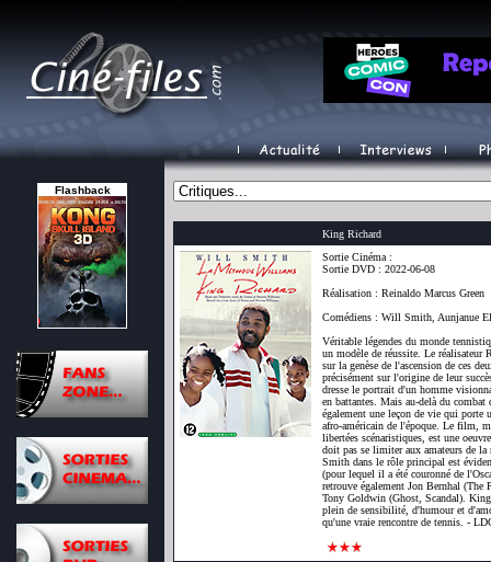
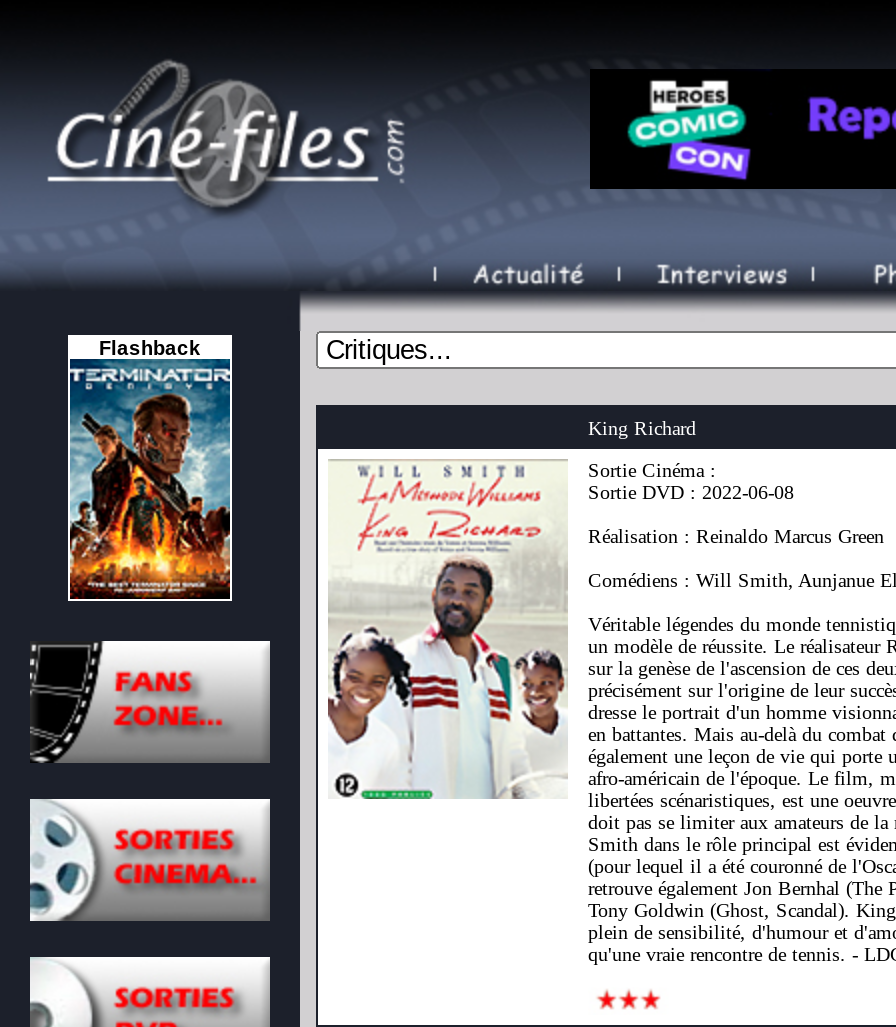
[37,195,127,328] [image] -> [68,357,232,599] [image]

